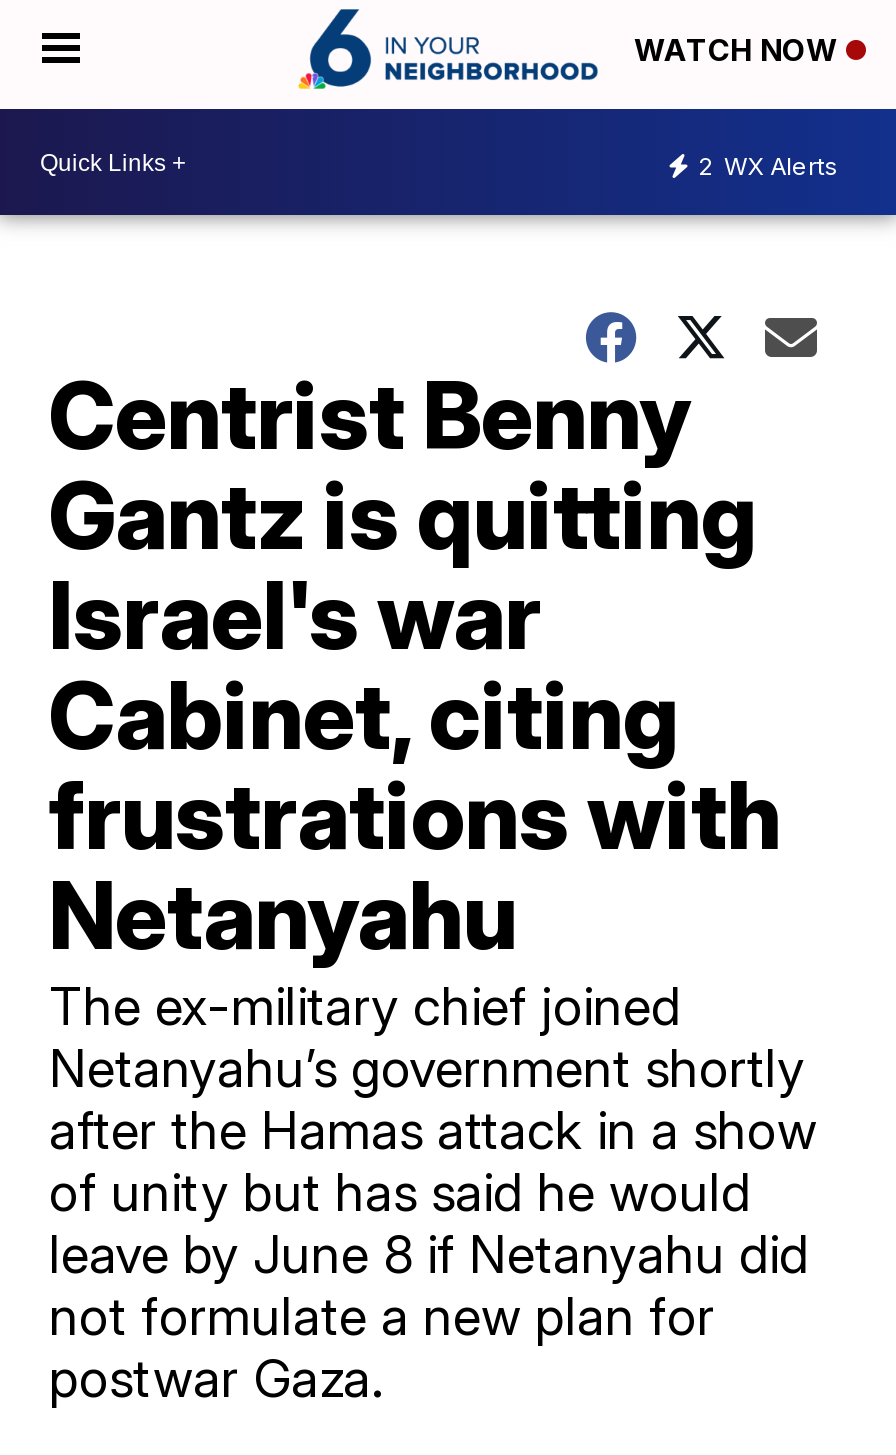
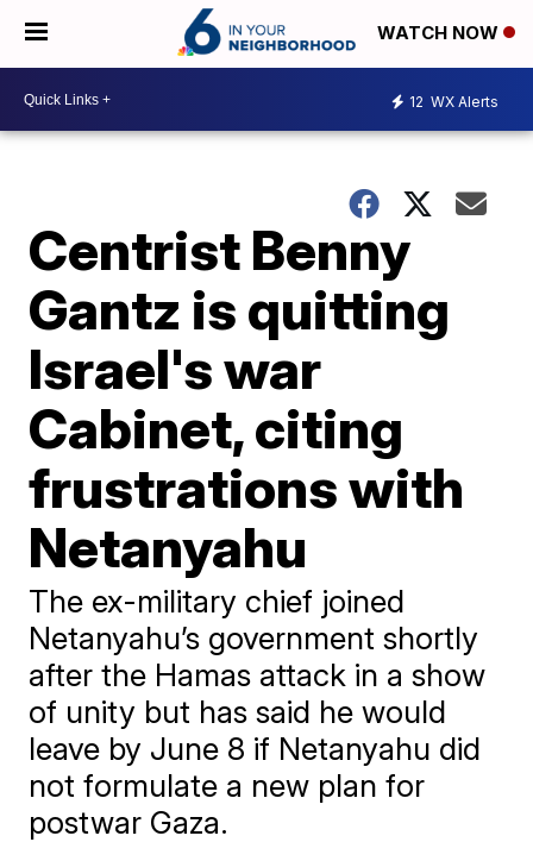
[698,150,838,180] 2 WX Alerts -> [409,92,498,110] 12 WX Alerts

